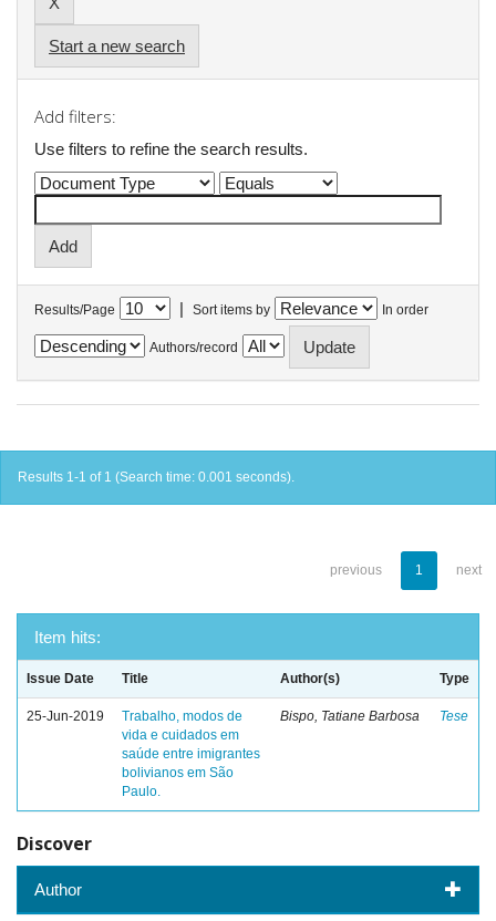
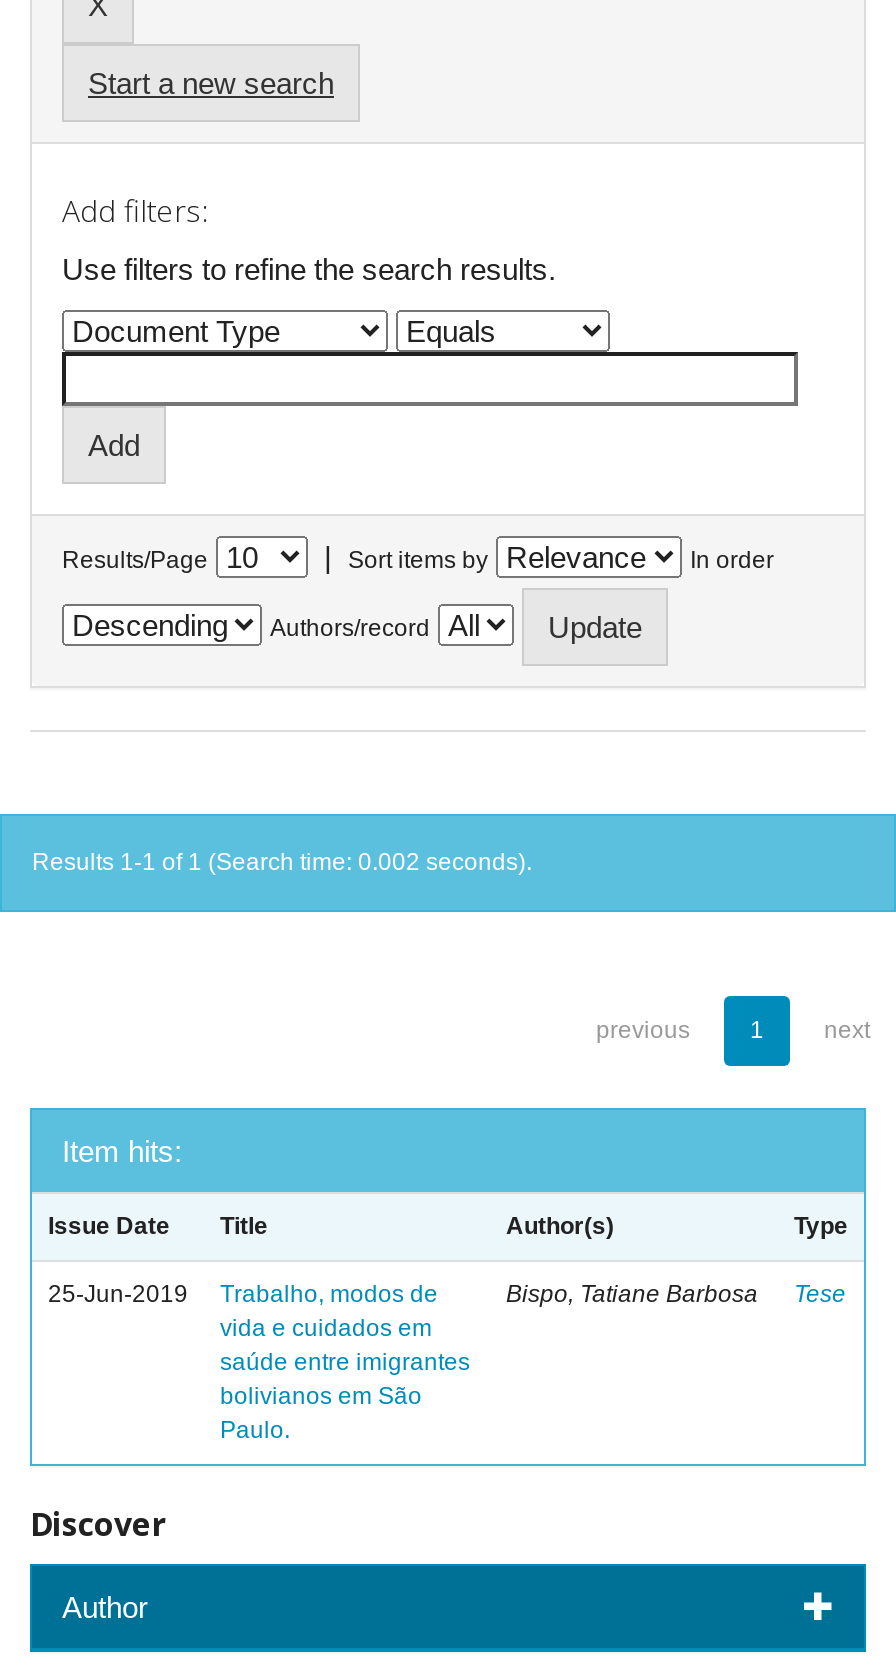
[18,470,294,485] Results 1-1 of 1 (Search time: 0.001 seconds). -> [32,849,532,877] Results 1-1 of 1 (Search time: 0.002 seconds).

